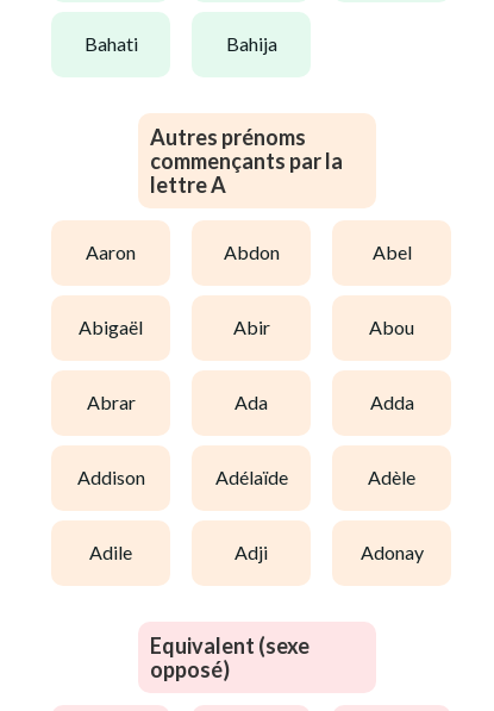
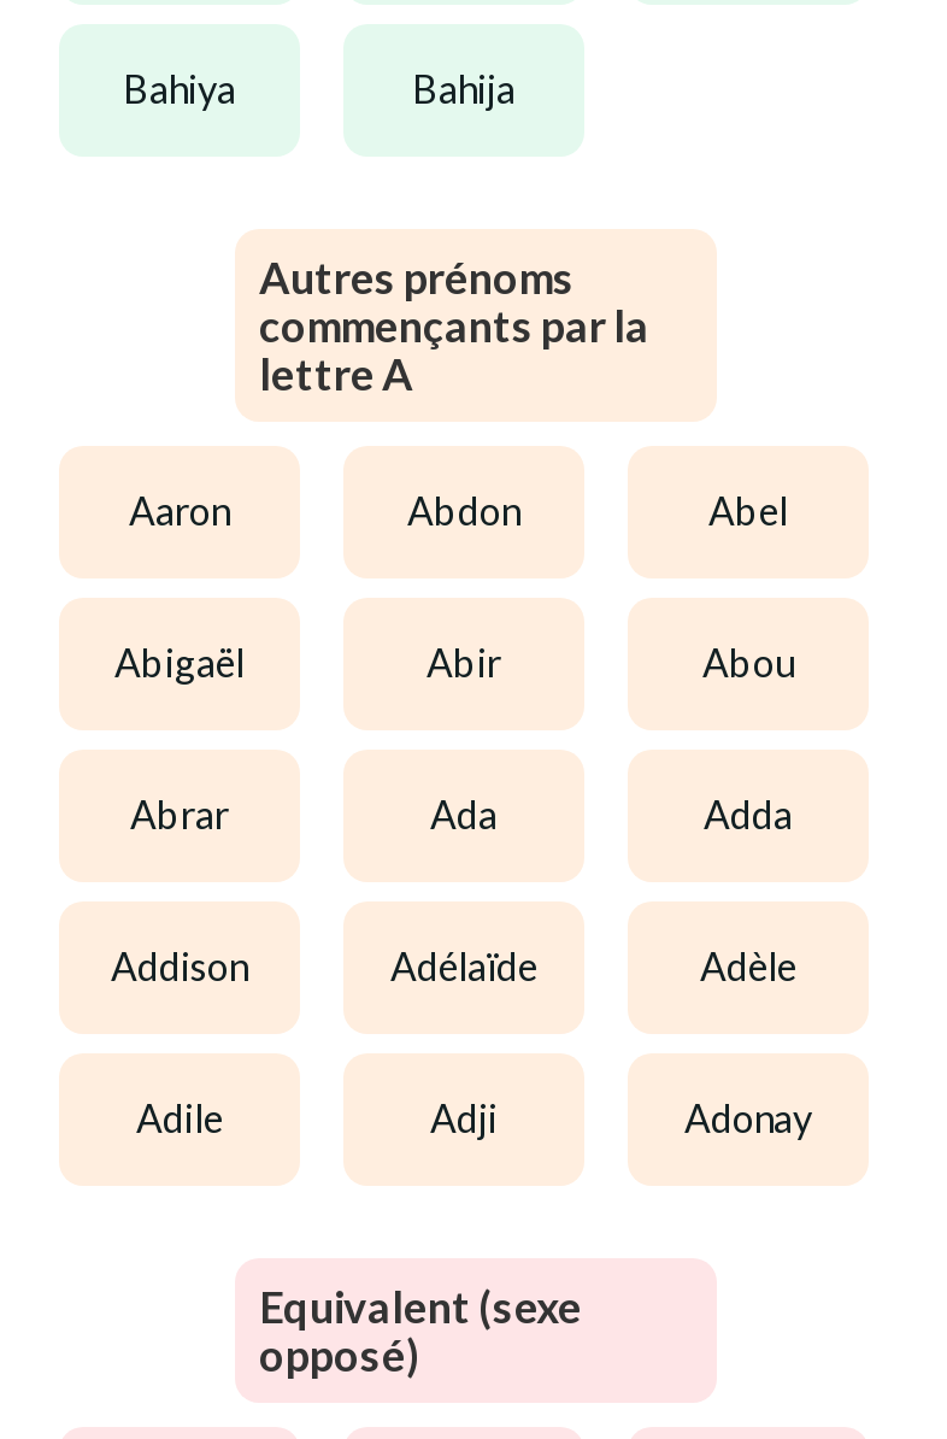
[97,32,137,55] bahati -> [149,65,236,111] bahiya

